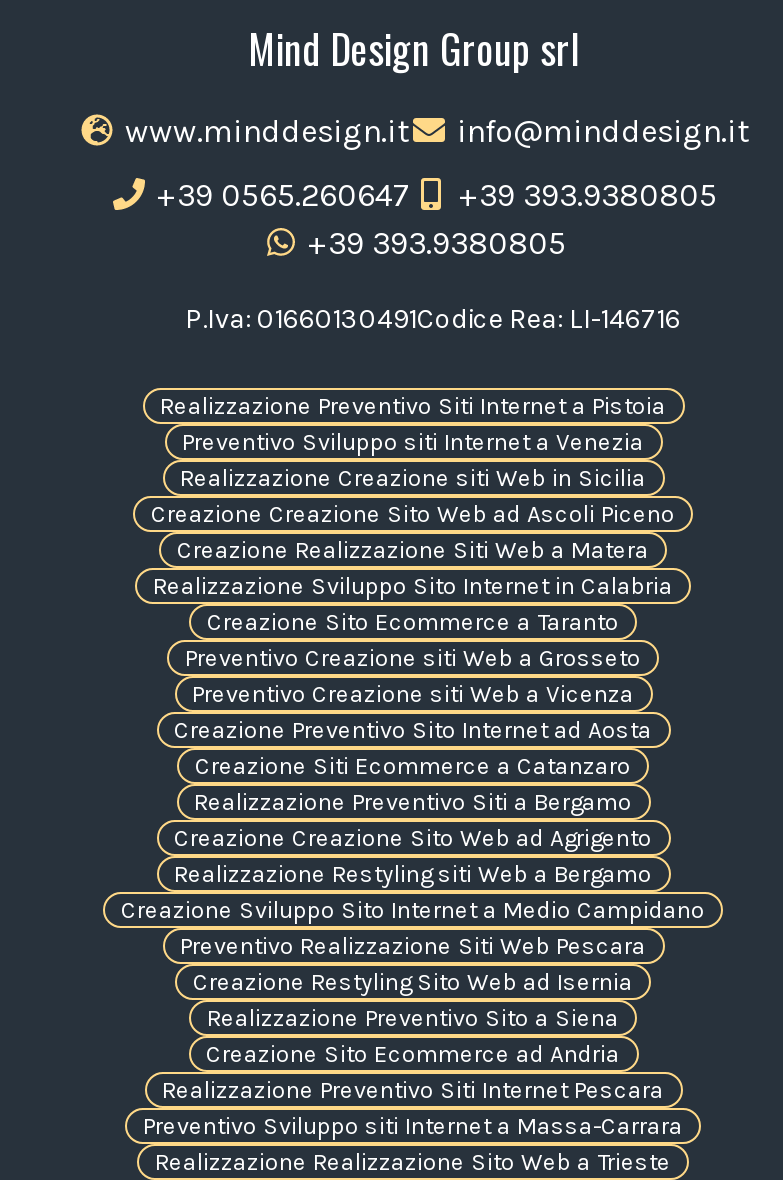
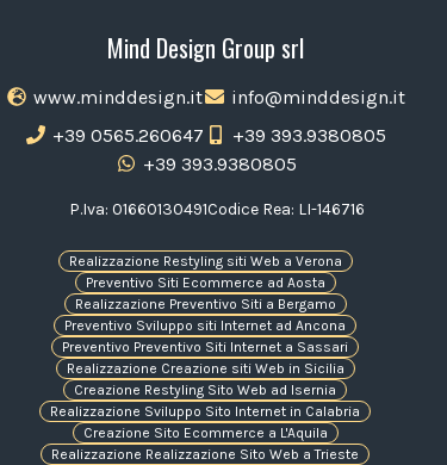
[151,391,675,779] Realizzazione Preventivo Siti Internet a Pistoia | Preventivo Sviluppo siti Internet a Venezia | Creazione Creazione Sito Web ad Ascoli Piceno | Creazione Realizzazione Siti Web a Matera | Creazione Sito Ecommerce a Taranto | Preventivo Creazione siti Web a Grosseto | Preventivo Creazione siti Web a Vicenza | Creazione Preventivo Sito Internet ad Aosta | Creazione Siti Ecommerce a Catanzaro -> [69,252,342,290] Realizzazione Restyling siti Web a Verona | Preventivo Siti Ecommerce ad Aosta
moved [180,463,646,491] -> [66,359,344,376]: Realizzazione Creazione siti Web in Sicilia
moved [153,571,673,599] -> [50,402,360,419]: Realizzazione Sviluppo Sito Internet in Calabria
[121,823,705,959] Creazione Creazione Sito Web ad Agrigento | Realizzazione Restyling siti Web a Bergamo | Creazione Sviluppo Sito Internet a Medio Campidano | Preventivo Realizzazione Siti Web Pescara -> [62,317,348,355] Preventivo Sviluppo siti Internet ad Ancona | Preventivo Preventivo Siti Internet a Sassari
[143,1003,683,1139] Realizzazione Preventivo Sito a Siena | Creazione Sito Ecommerce ad Andria | Realizzazione Preventivo Siti Internet Pescara | Preventivo Sviluppo siti Internet a Massa-Carrara -> [83,424,327,441] Creazione Sito Ecommerce a L'Aquila

